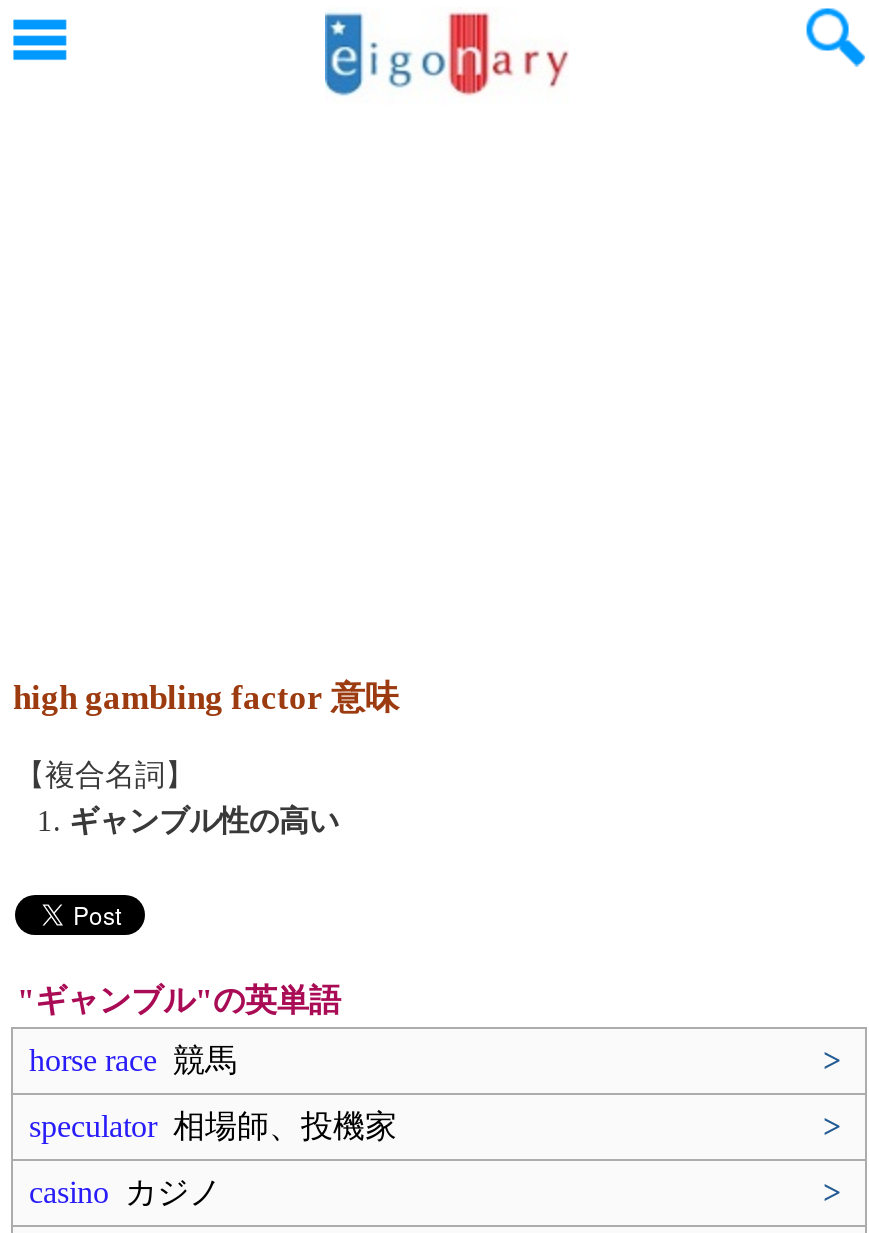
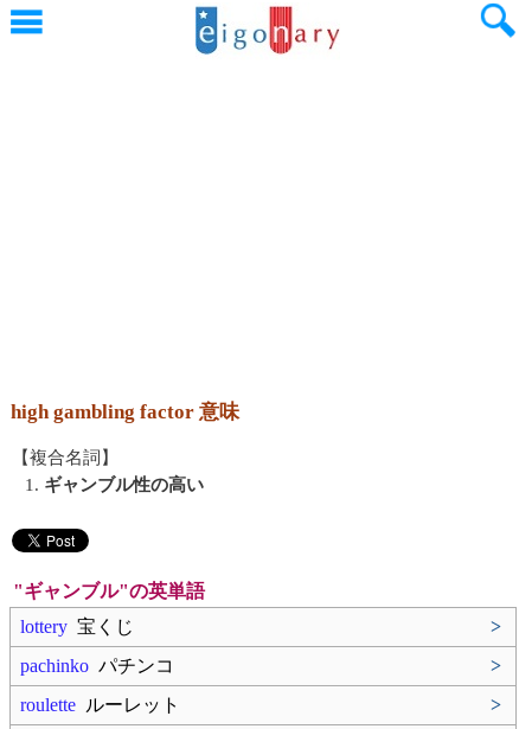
[29,1043,237,1077] horse race競馬 -> [20,616,134,637] lottery宝くじ
[29,1109,397,1143] speculator相場師、投機家 -> [20,656,174,676] pachinkoパチンコ
[29,1175,221,1209] casinoカジノ -> [20,695,180,715] rouletteルーレット

